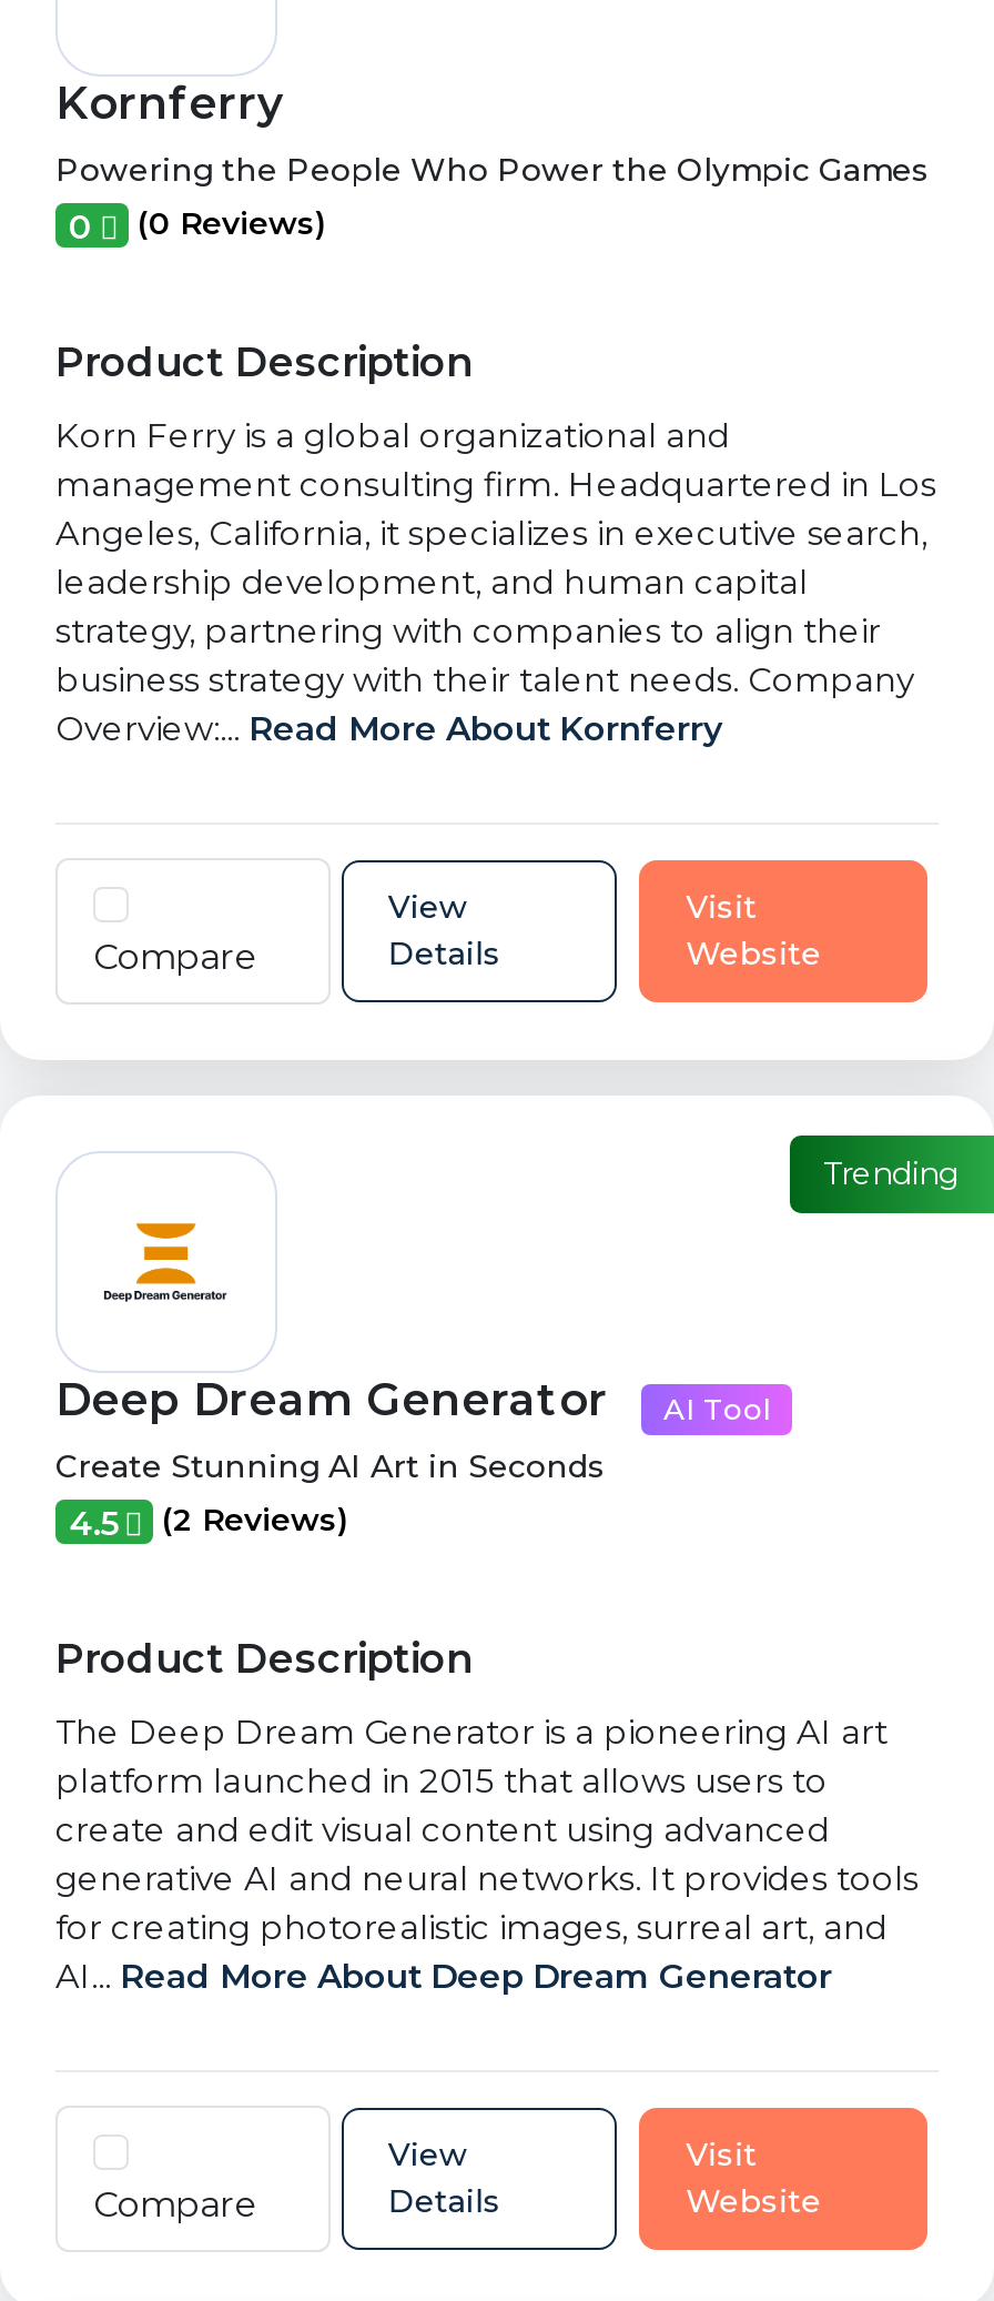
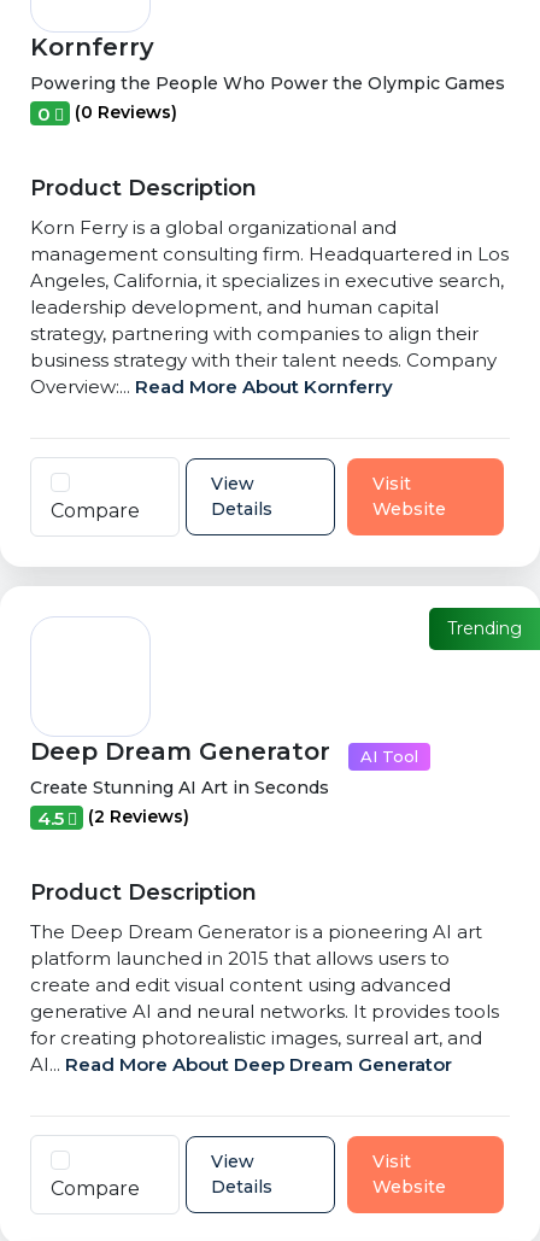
[102,1220,229,1304] [image] -> none

